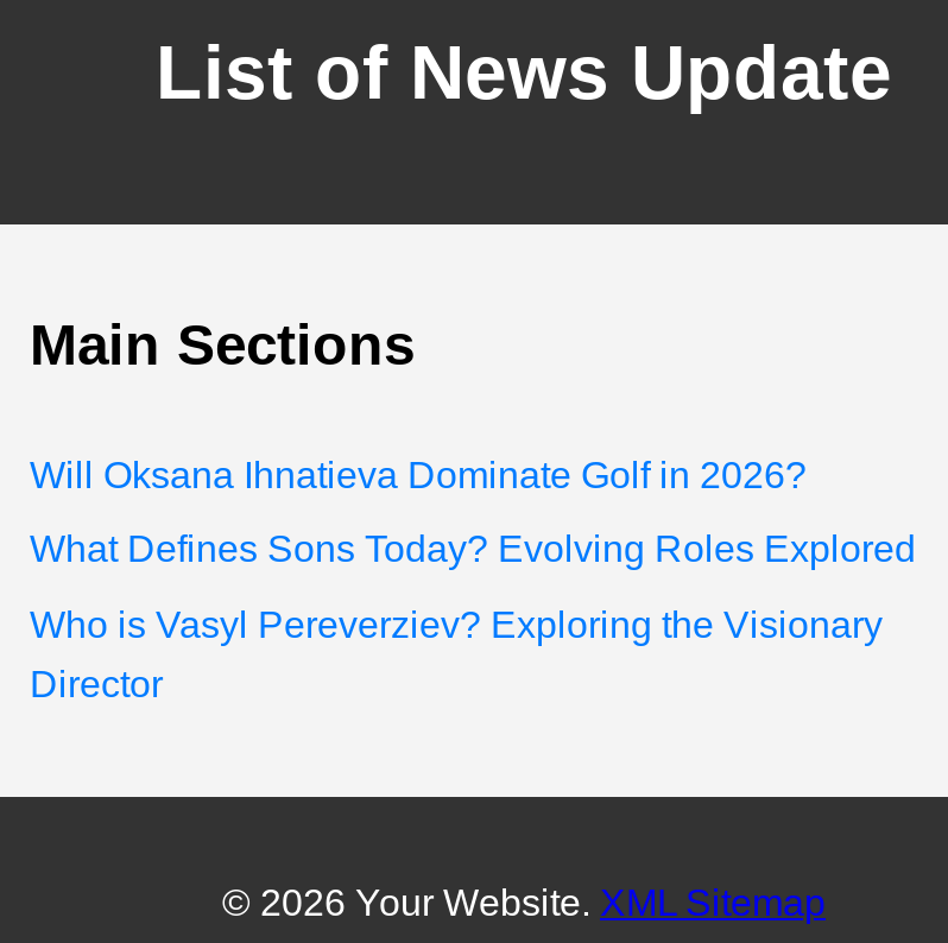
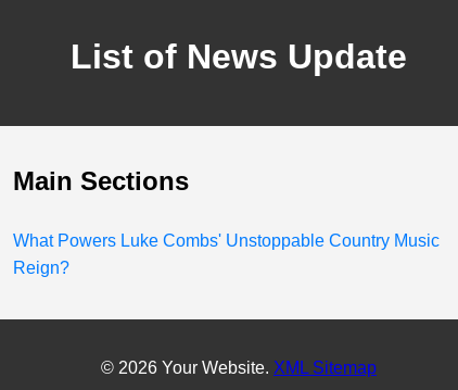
[30,455,916,704] Will Oksana Ihnatieva Dominate Golf in 2026? | What Defines Sons Today? Evolving Roles Explored | Who is Vasyl Pereverziev? Exploring the Visionary | Director -> [13,231,440,277] What Powers Luke Combs' Unstoppable Country Music | Reign?

